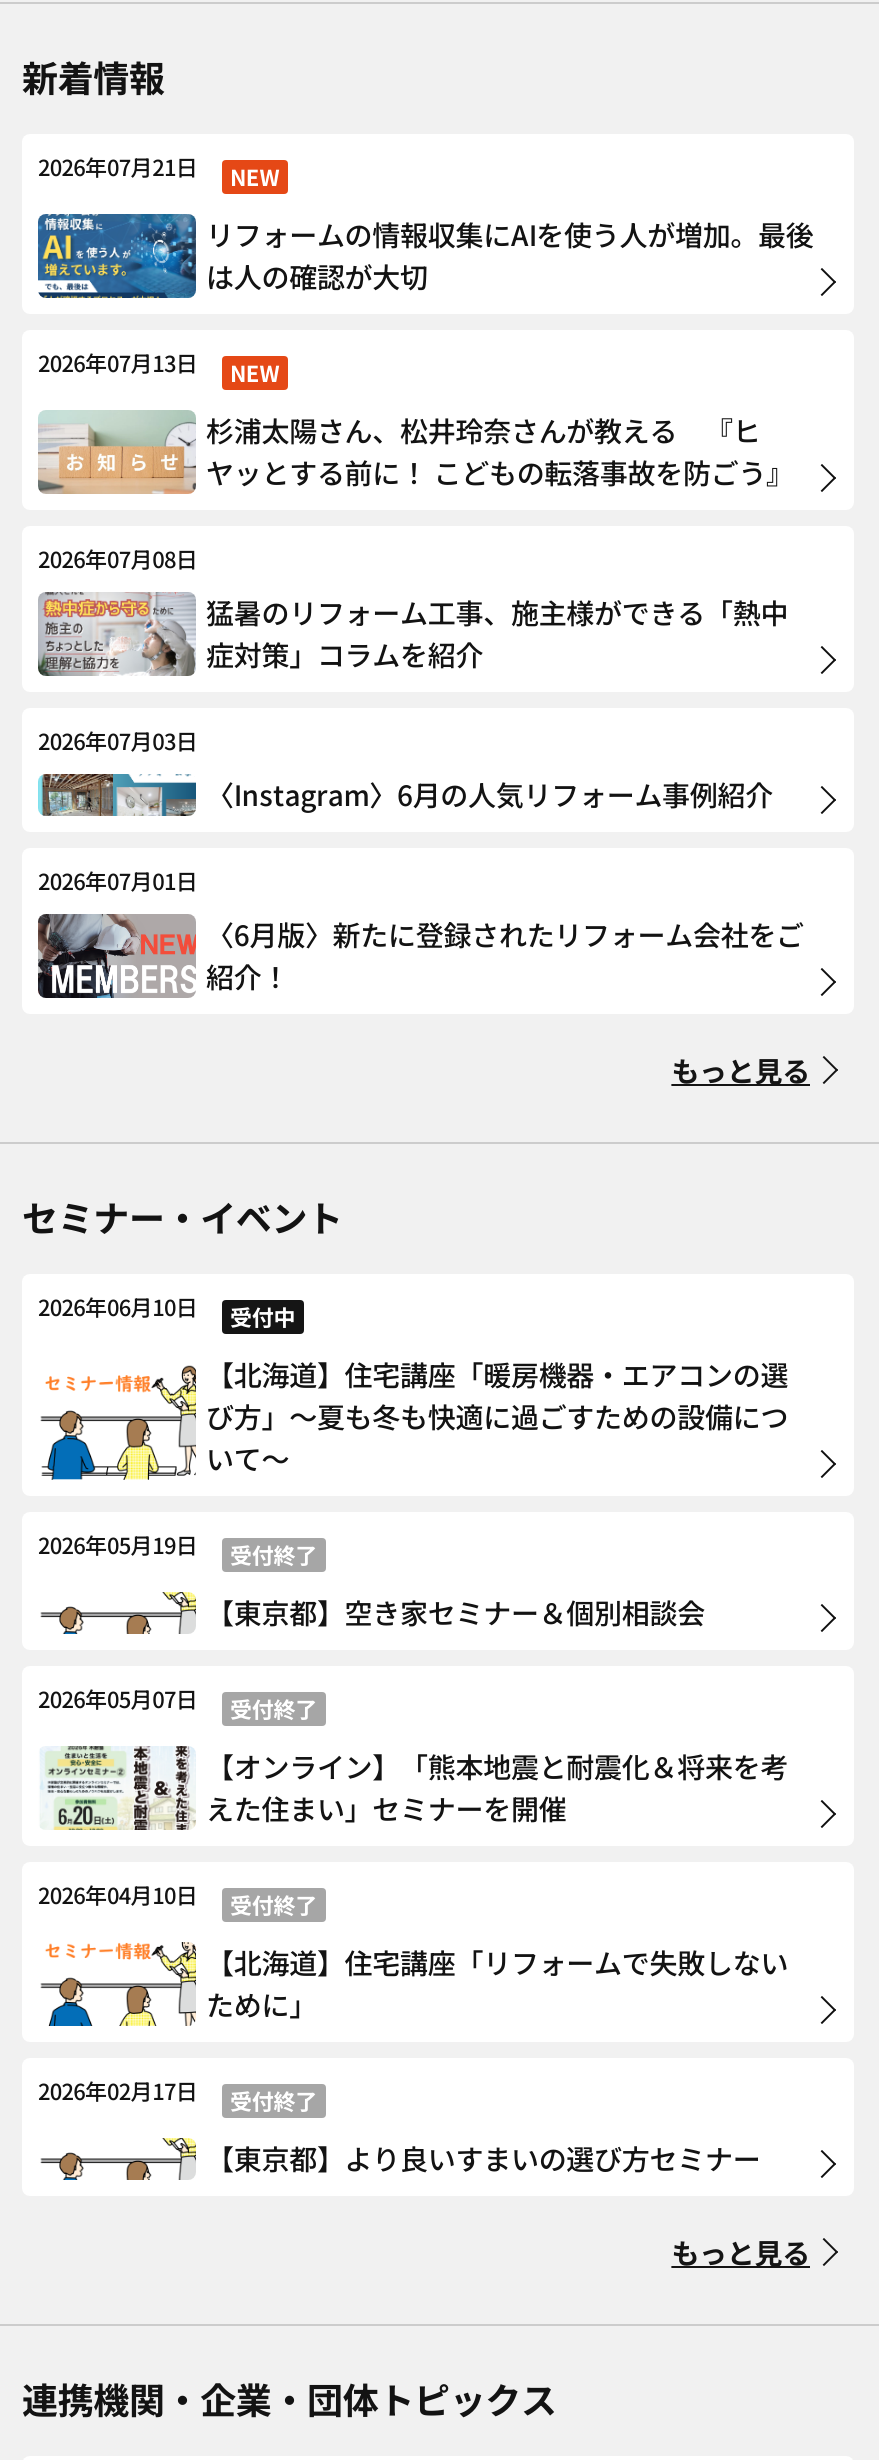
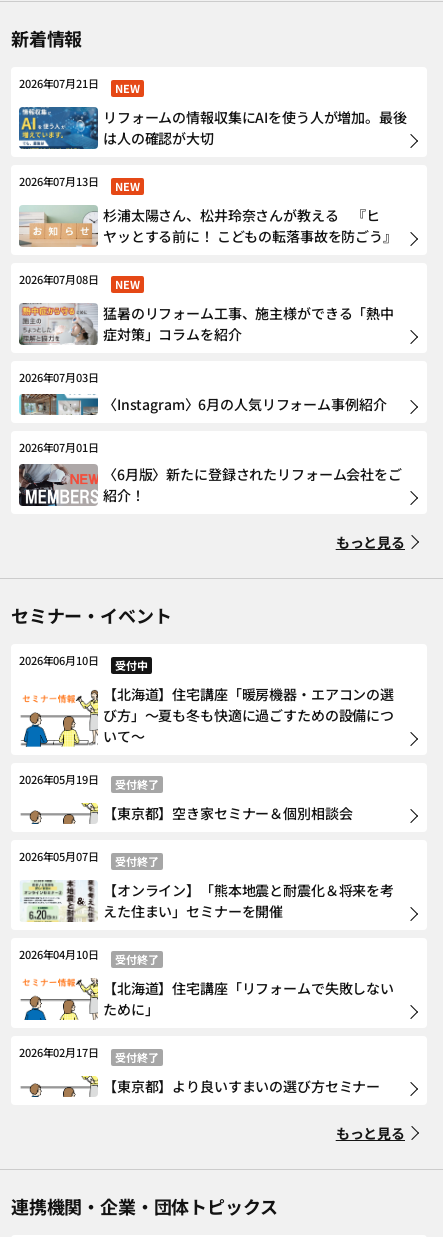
none -> [115,276,140,292] NEW

